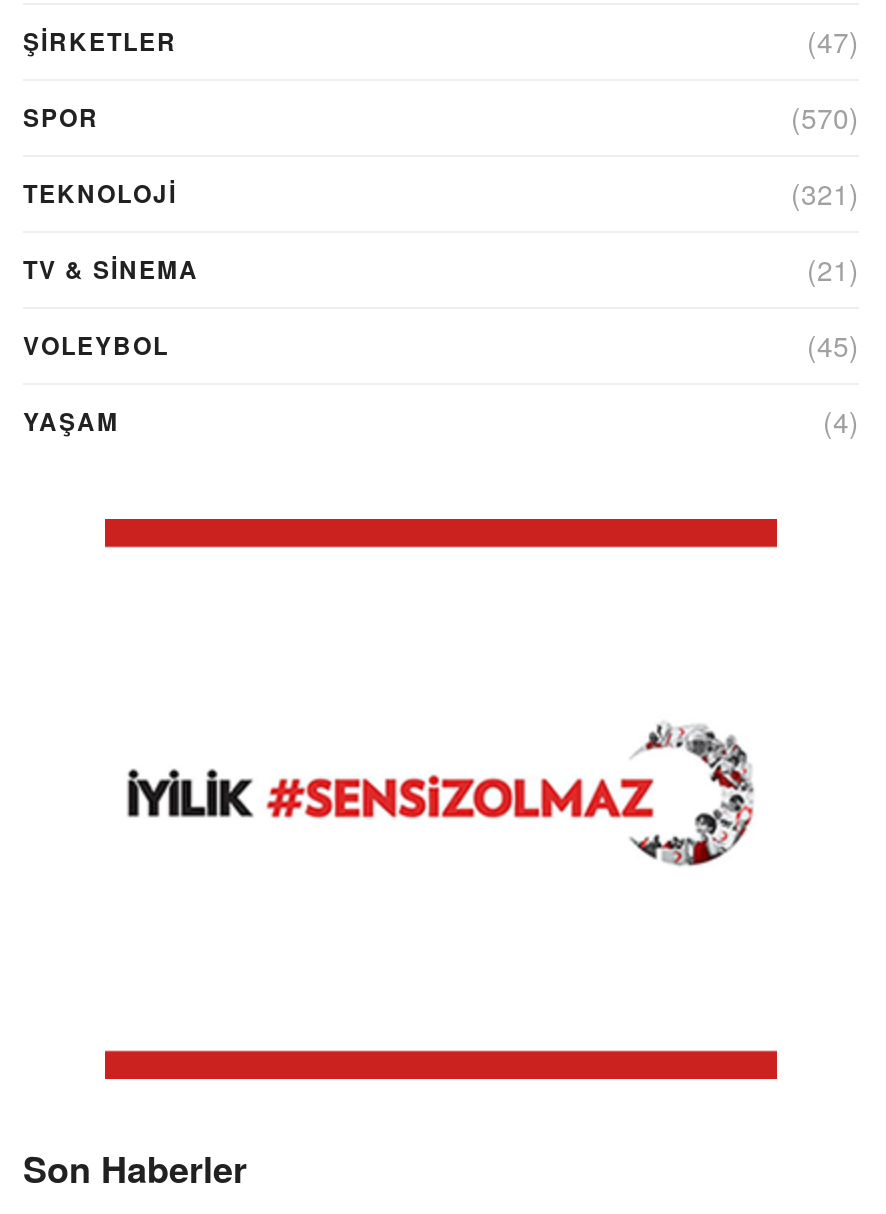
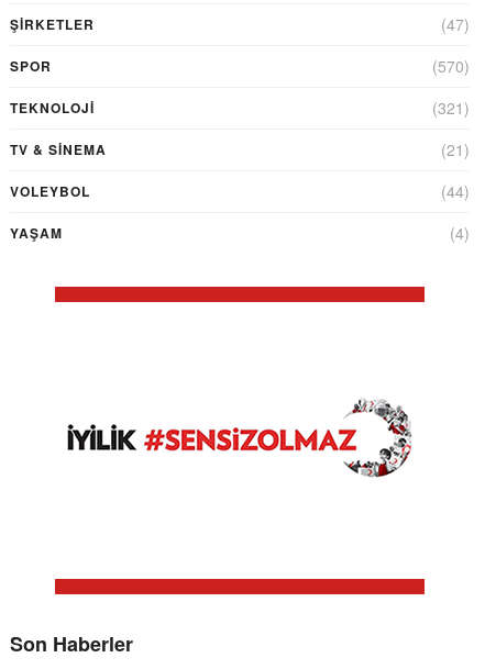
[807,325,859,365] (45) -> [441,180,470,202] (44)

